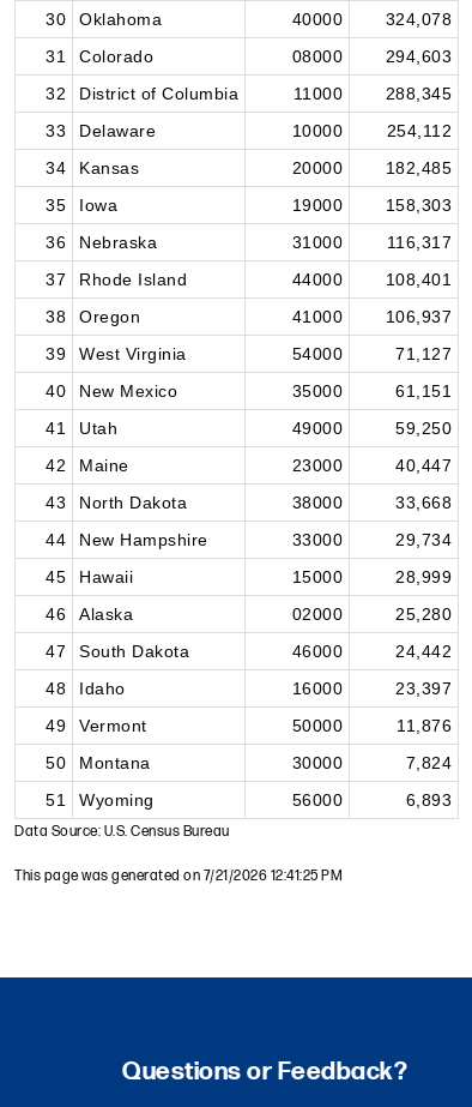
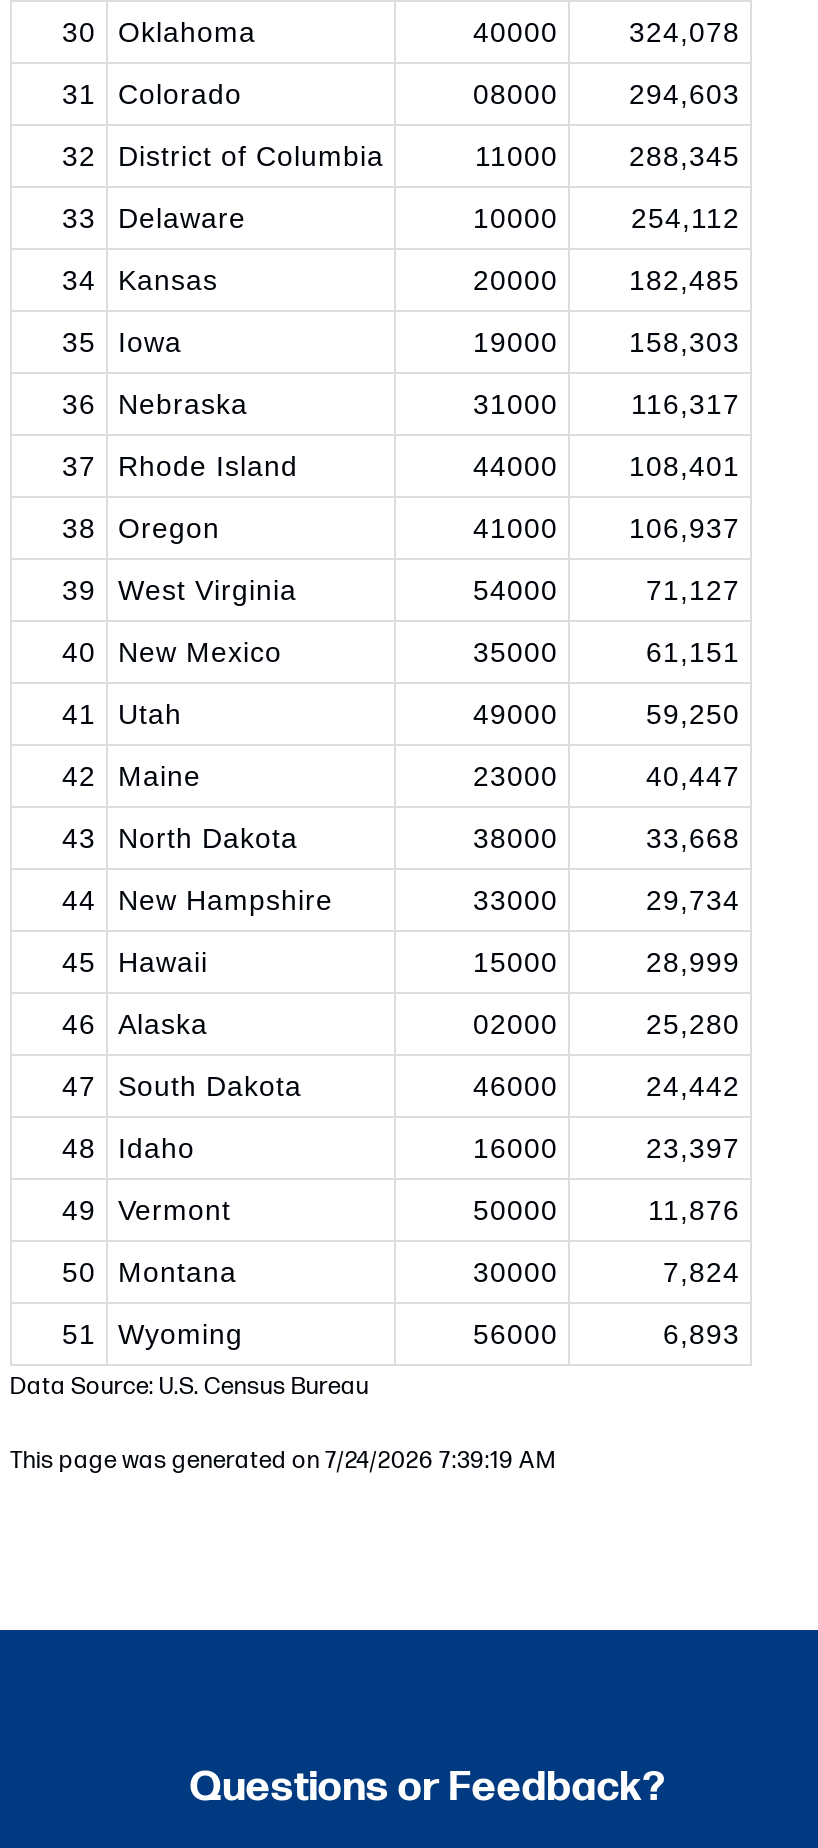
[14,867,343,885] This page was generated on 7/21/2026 12:41:25 PM -> [10,1446,557,1476] This page was generated on 7/24/2026 7:39:19 AM

